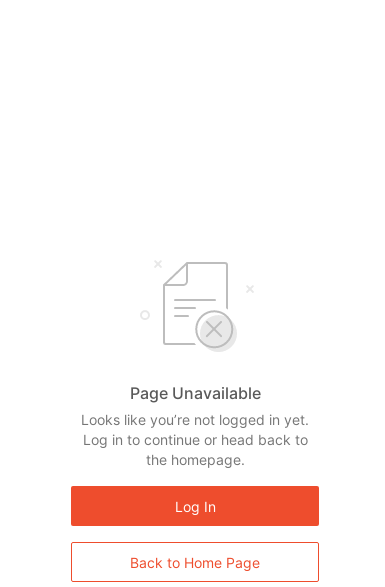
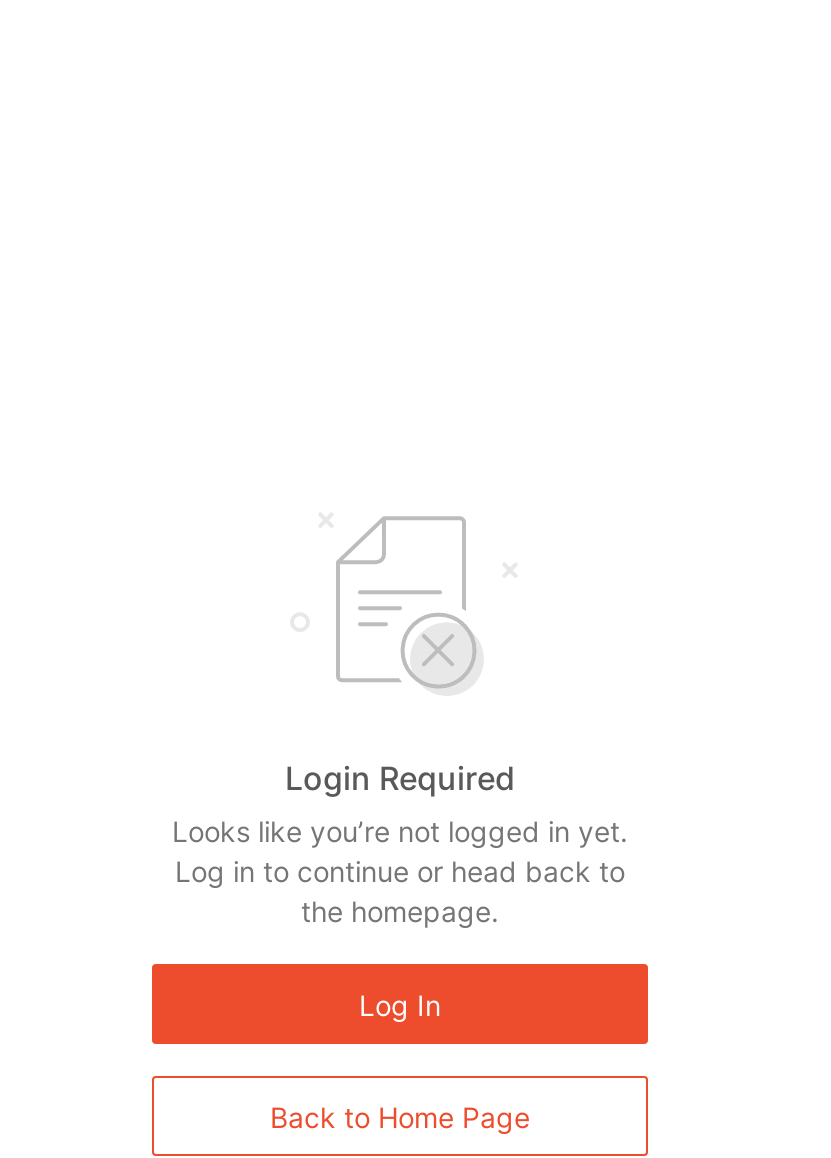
[129,383,260,403] Page Unavailable -> [285,758,515,798] Login Required

